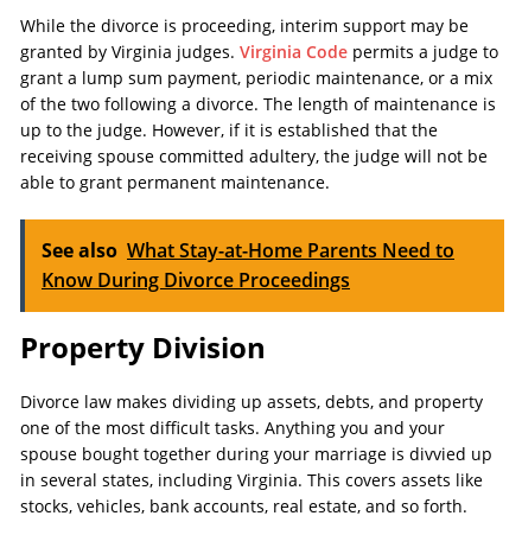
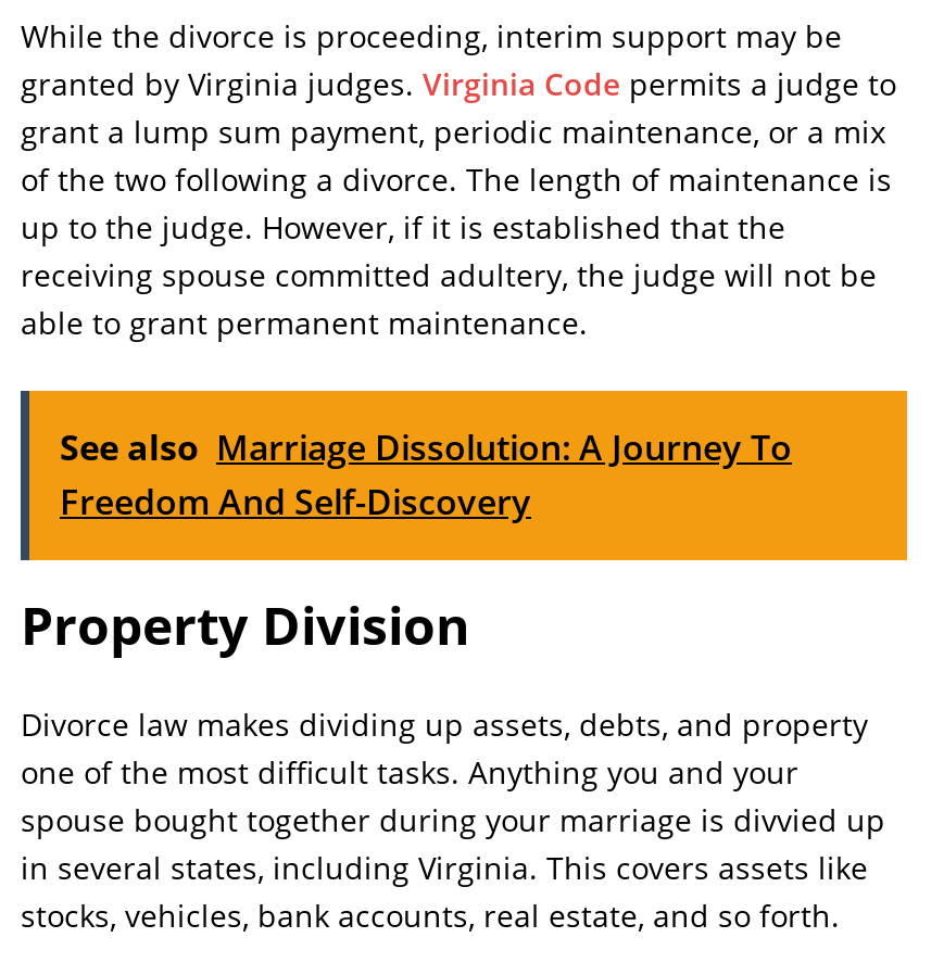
[42,238,454,294] See also What Stay-at-Home Parents Need to | Know During Divorce Proceedings -> [60,425,792,527] See also Marriage Dissolution: A Journey To | Freedom And Self-Discovery

